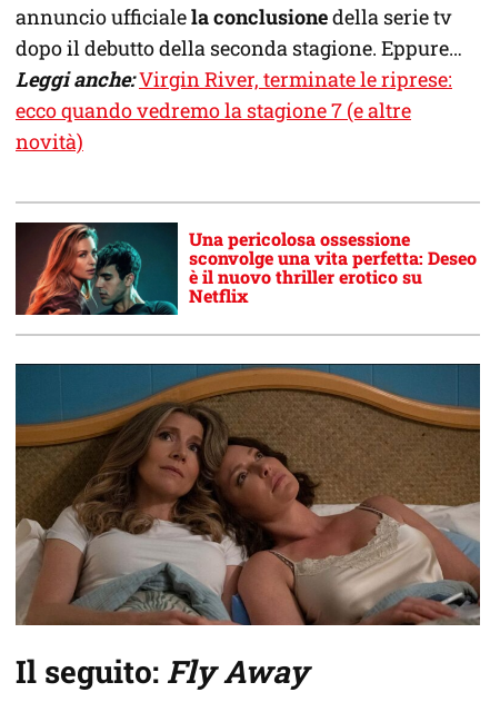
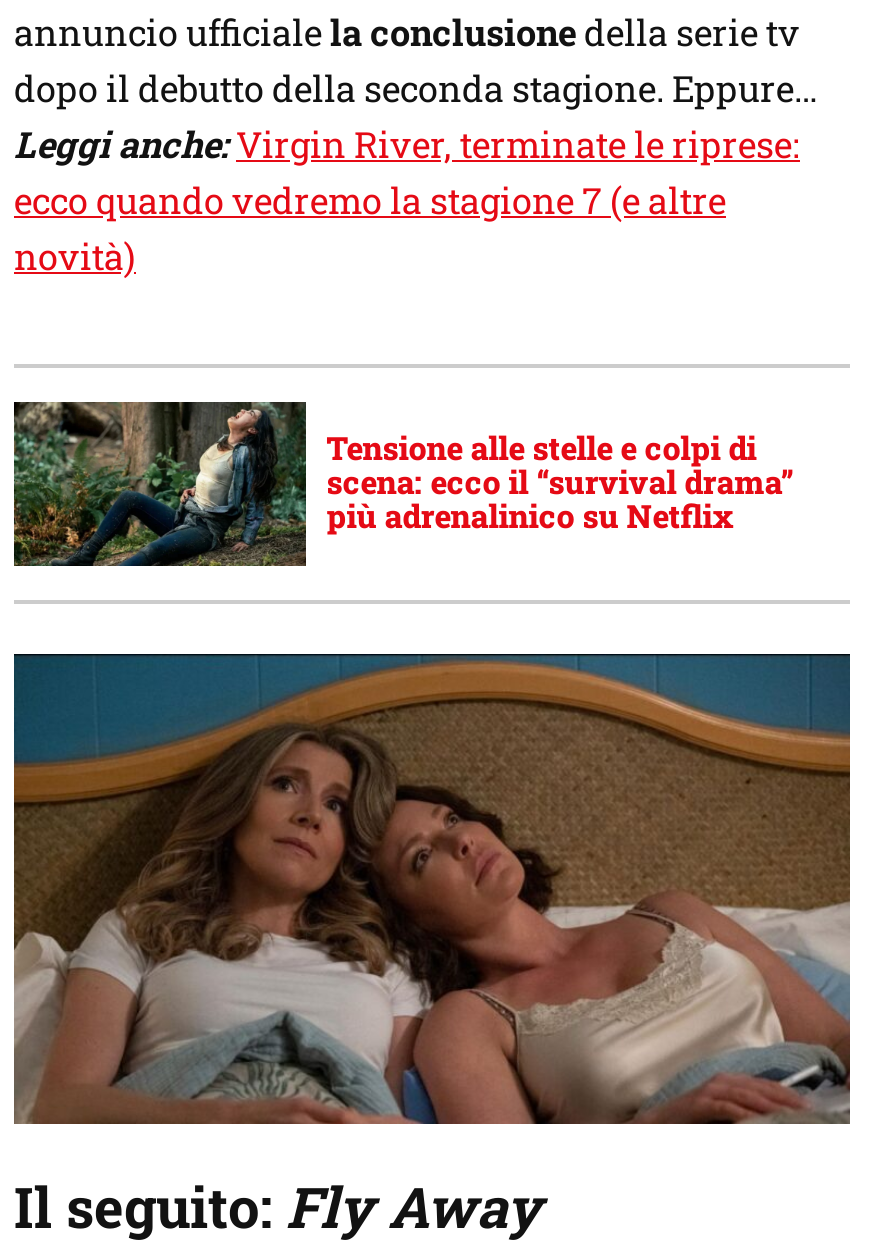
[16,221,477,316] [image] | Una pericolosa ossessione | sconvolge una vita perfetta: Deseo | è il nuovo thriller erotico su | Netflix -> [12,400,795,568] [image] | Tensione alle stelle e colpi di | scena: ecco il “survival drama” | più adrenalinico su Netflix

